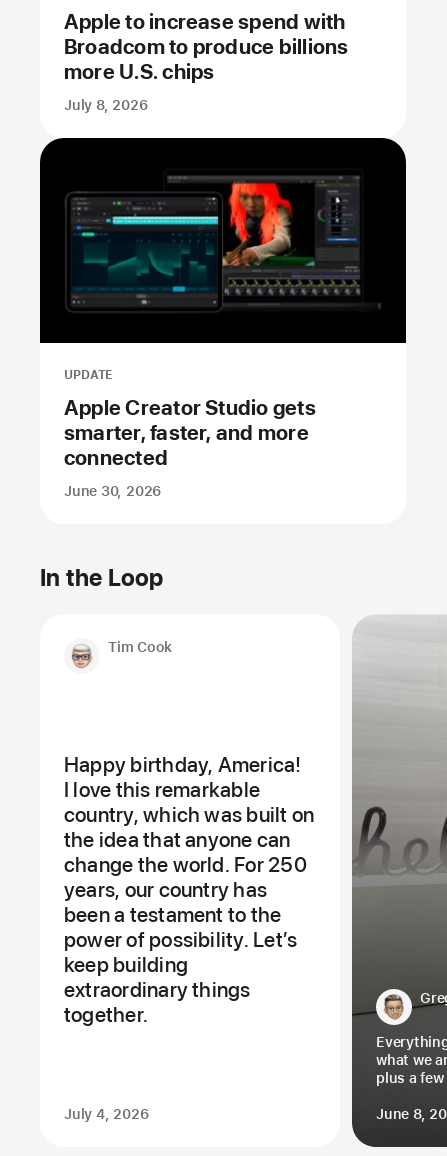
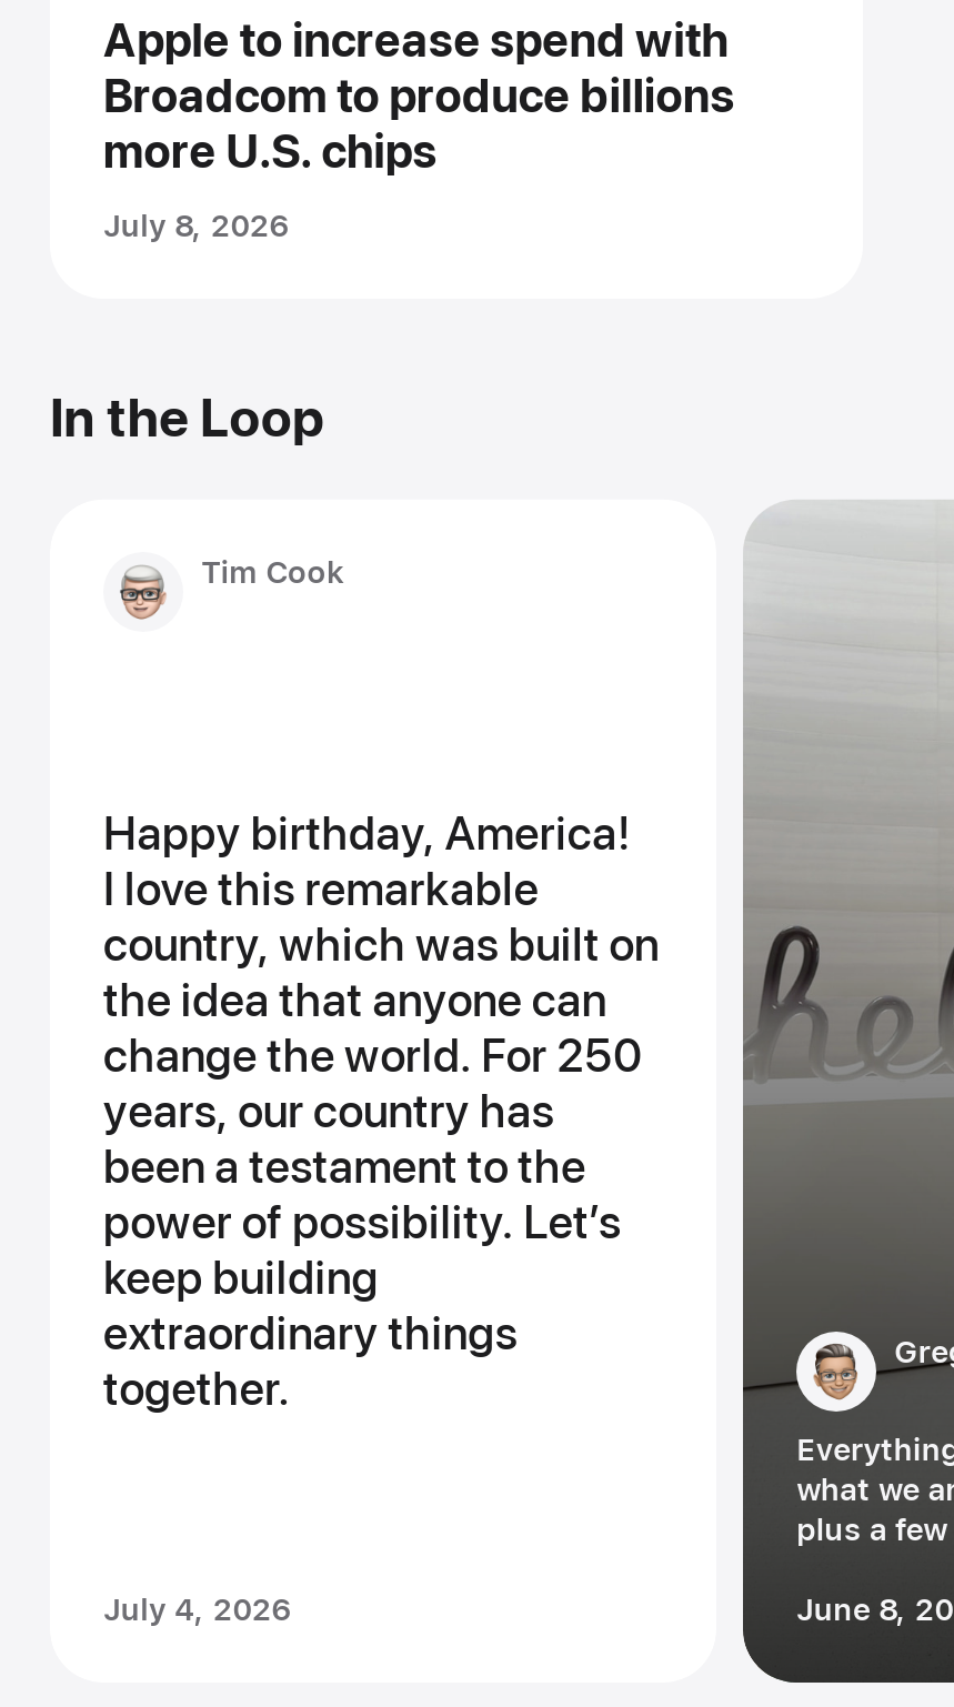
[39,137,407,499] [image] | UPDATE | Apple Creator Studio gets | smarter, faster, and more | connected | June 30, 2026 -> none

